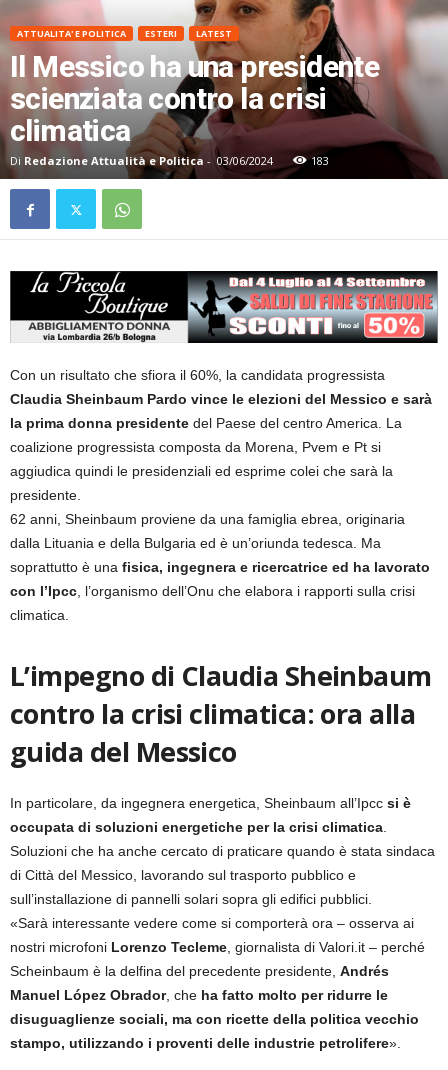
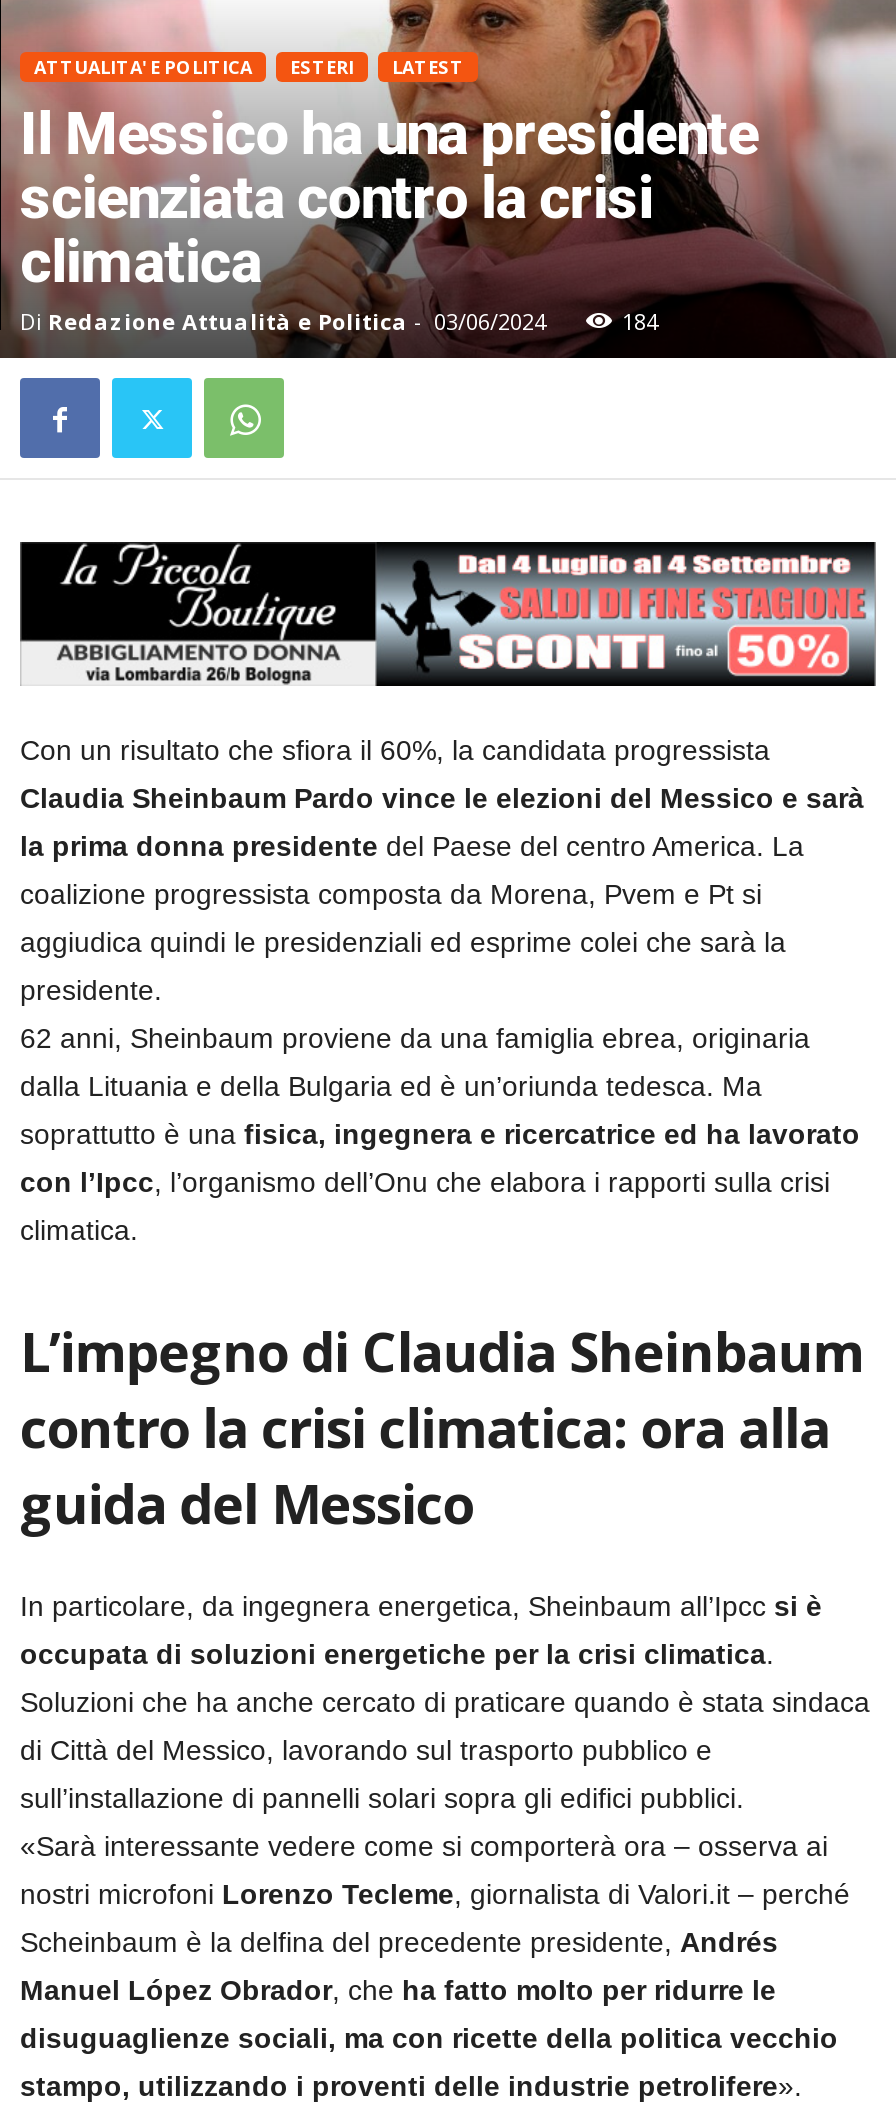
[311,153,329,168] 183 -> [622,307,658,337] 184

